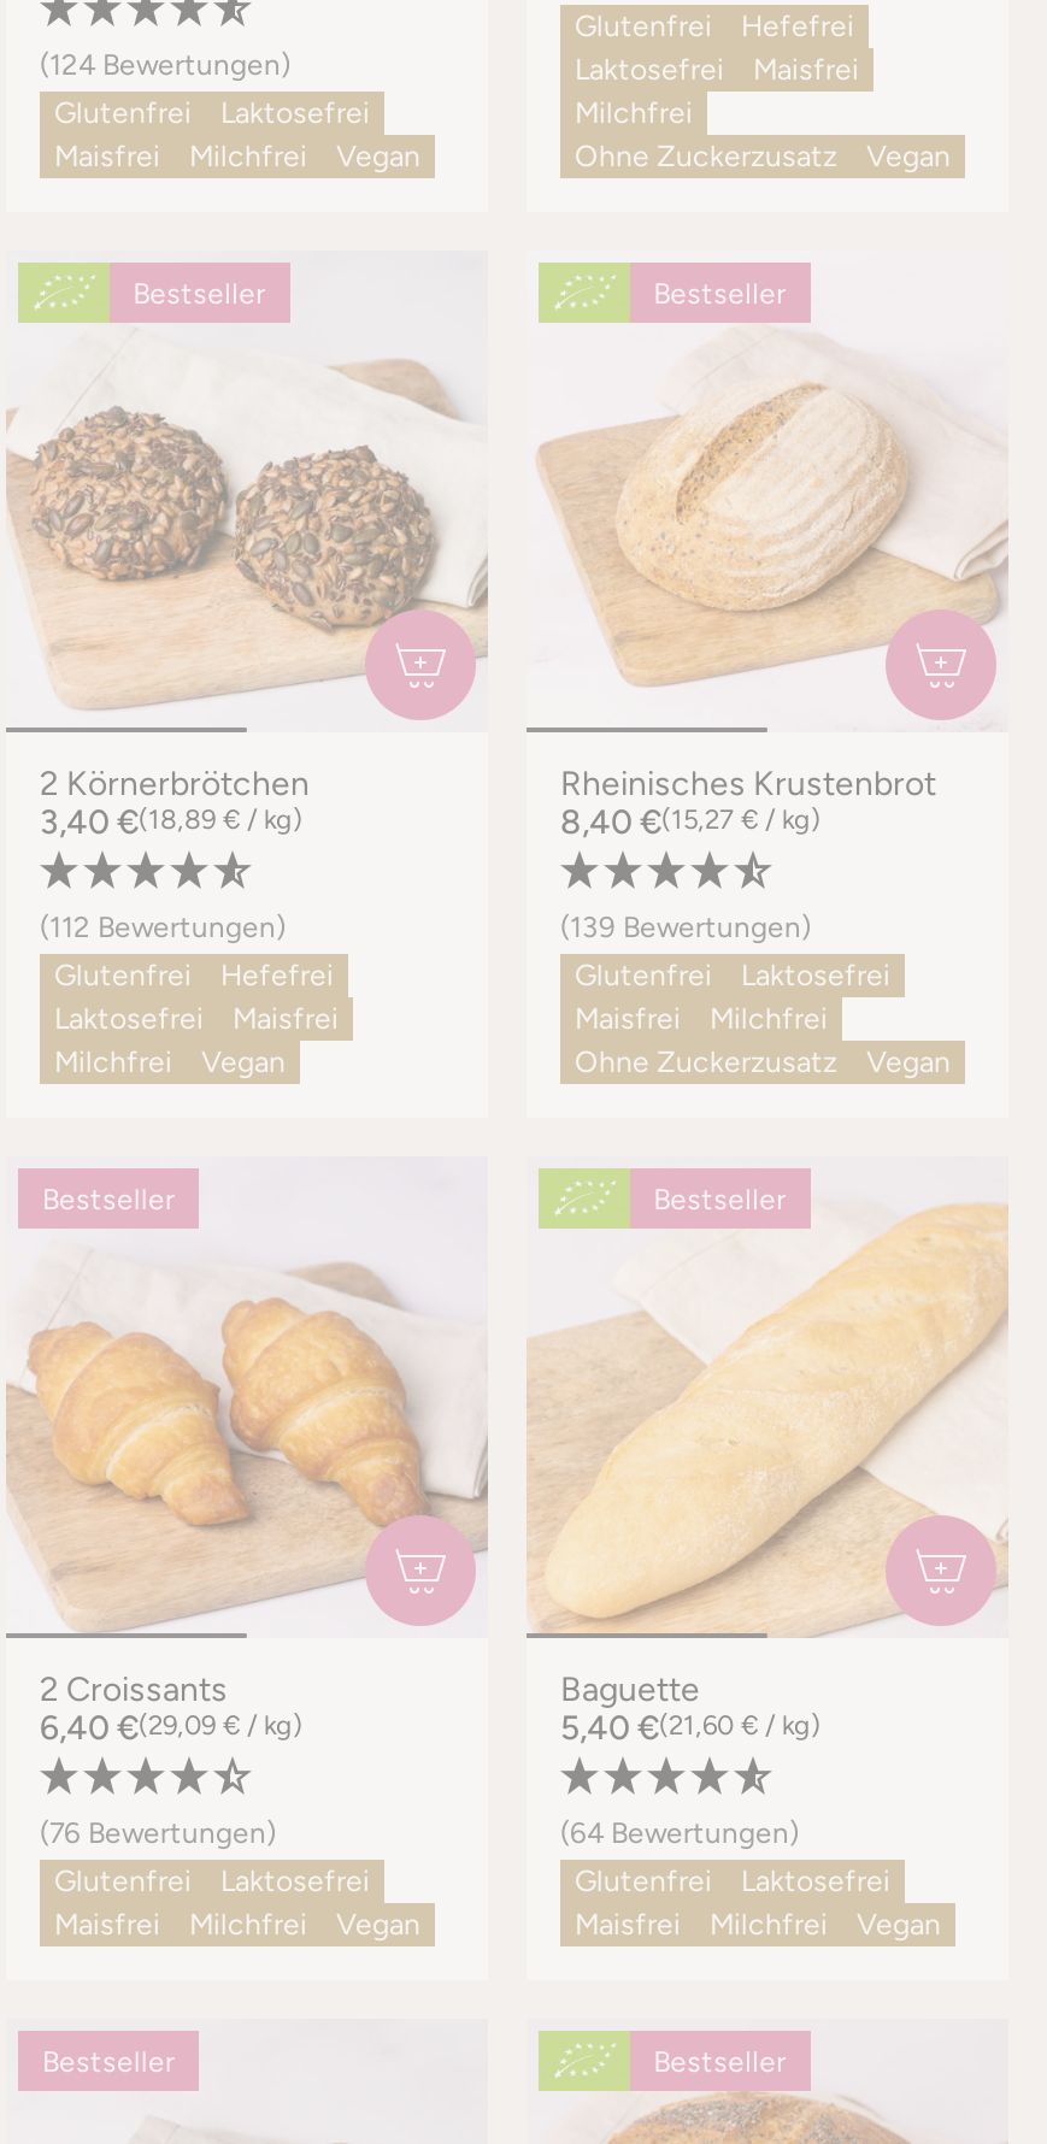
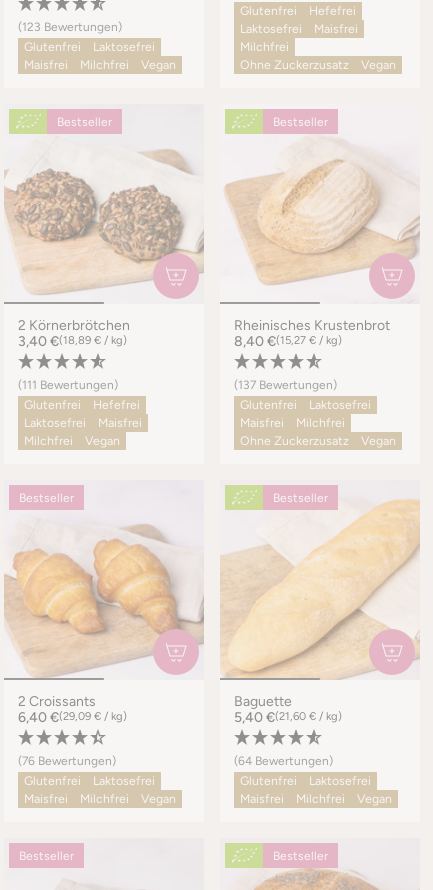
[40,48,290,82] (124 Bewertungen) -> [18,20,122,34] (123 Bewertungen)
[40,911,286,944] (112 Bewertungen) -> [18,378,118,392] (111 Bewertungen)
[560,911,811,944] (139 Bewertungen) -> [234,378,337,392] (137 Bewertungen)

